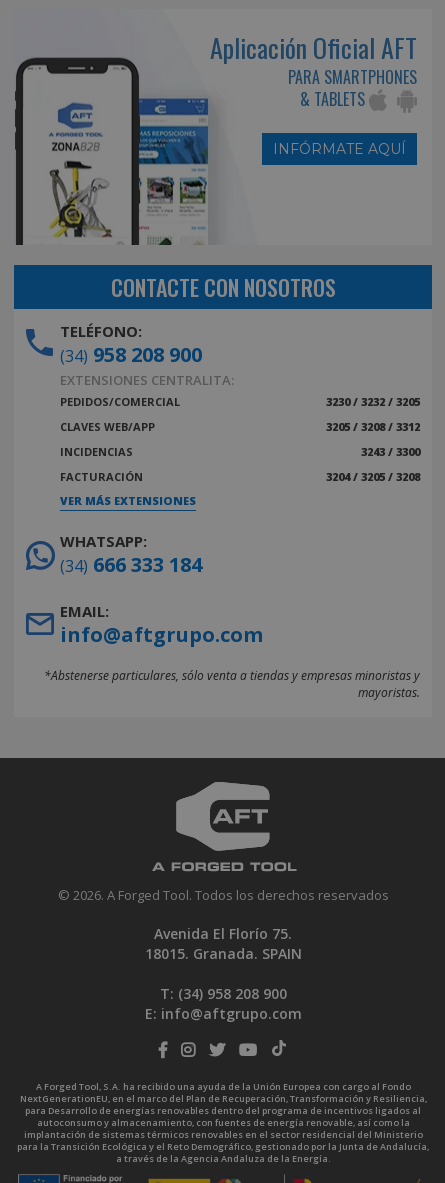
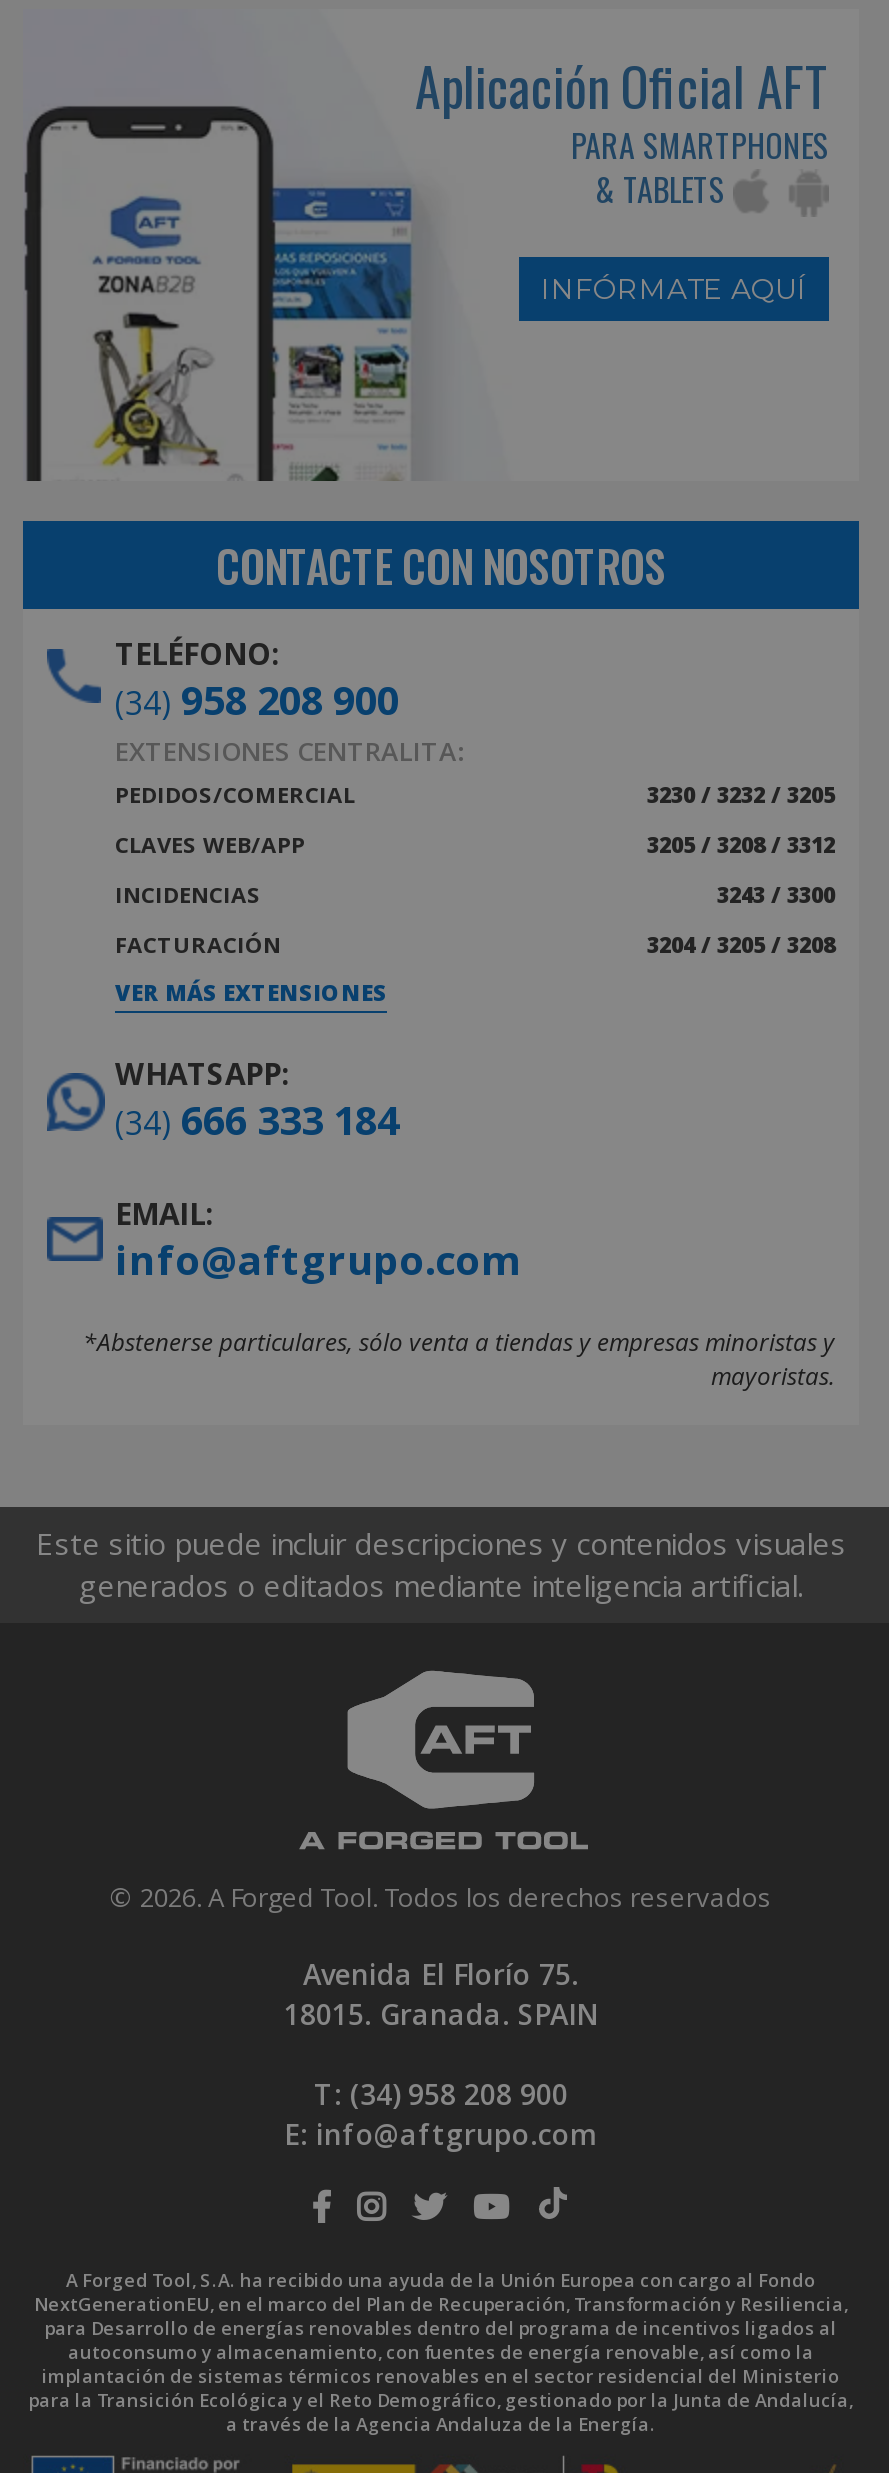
none -> [36,1523,846,1605] Este sitio puede incluir descripciones y contenidos visuales | generados o editados mediante inteligencia artificial.

